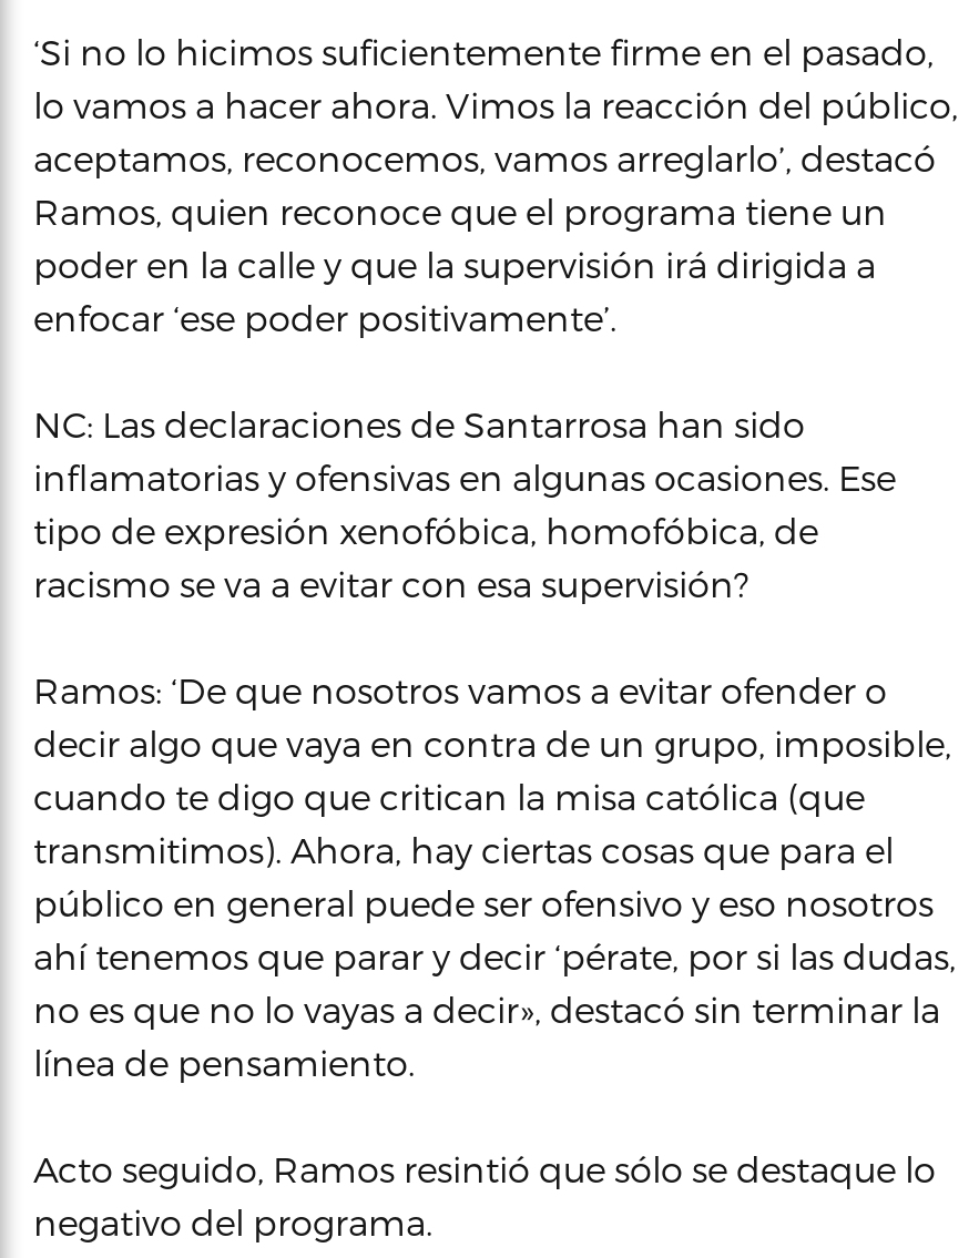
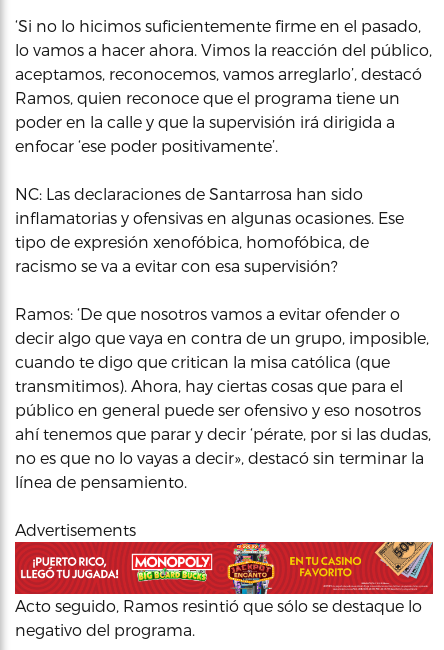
none -> [14,541,434,595] [image]
none -> [15,520,136,539] Advertisements

